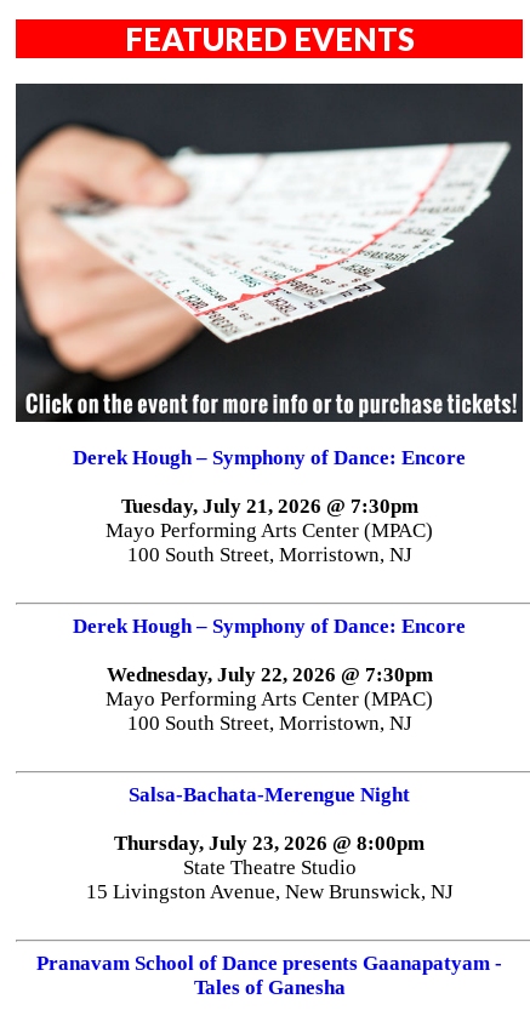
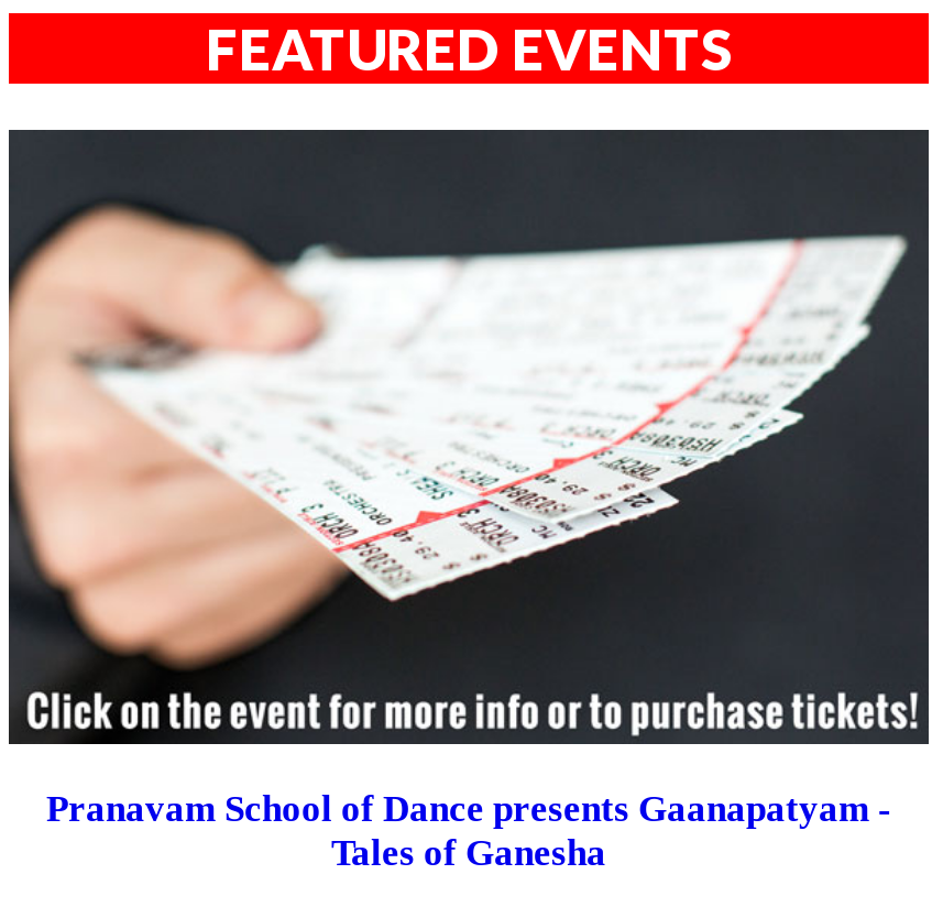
[73,446,466,903] Derek Hough – Symphony of Dance: Encore | Tuesday, July 21, 2026 @ 7:30pm | Mayo Performing Arts Center (MPAC) | 100 South Street, Morristown, NJ | Derek Hough – Symphony of Dance: Encore | Wednesday, July 22, 2026 @ 7:30pm | Mayo Performing Arts Center (MPAC) | 100 South Street, Morristown, NJ | Salsa-Bachata-Merengue Night | Thursday, July 23, 2026 @ 8:00pm | State Theatre Studio | 15 Livingston Avenue, New Brunswick, NJ -> none

